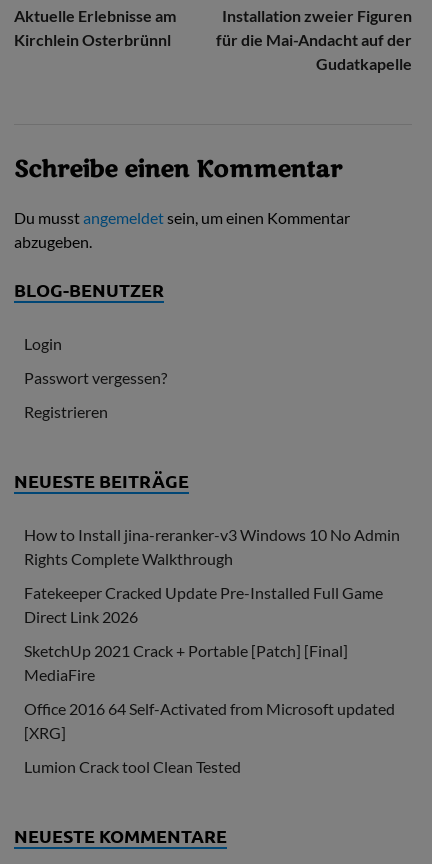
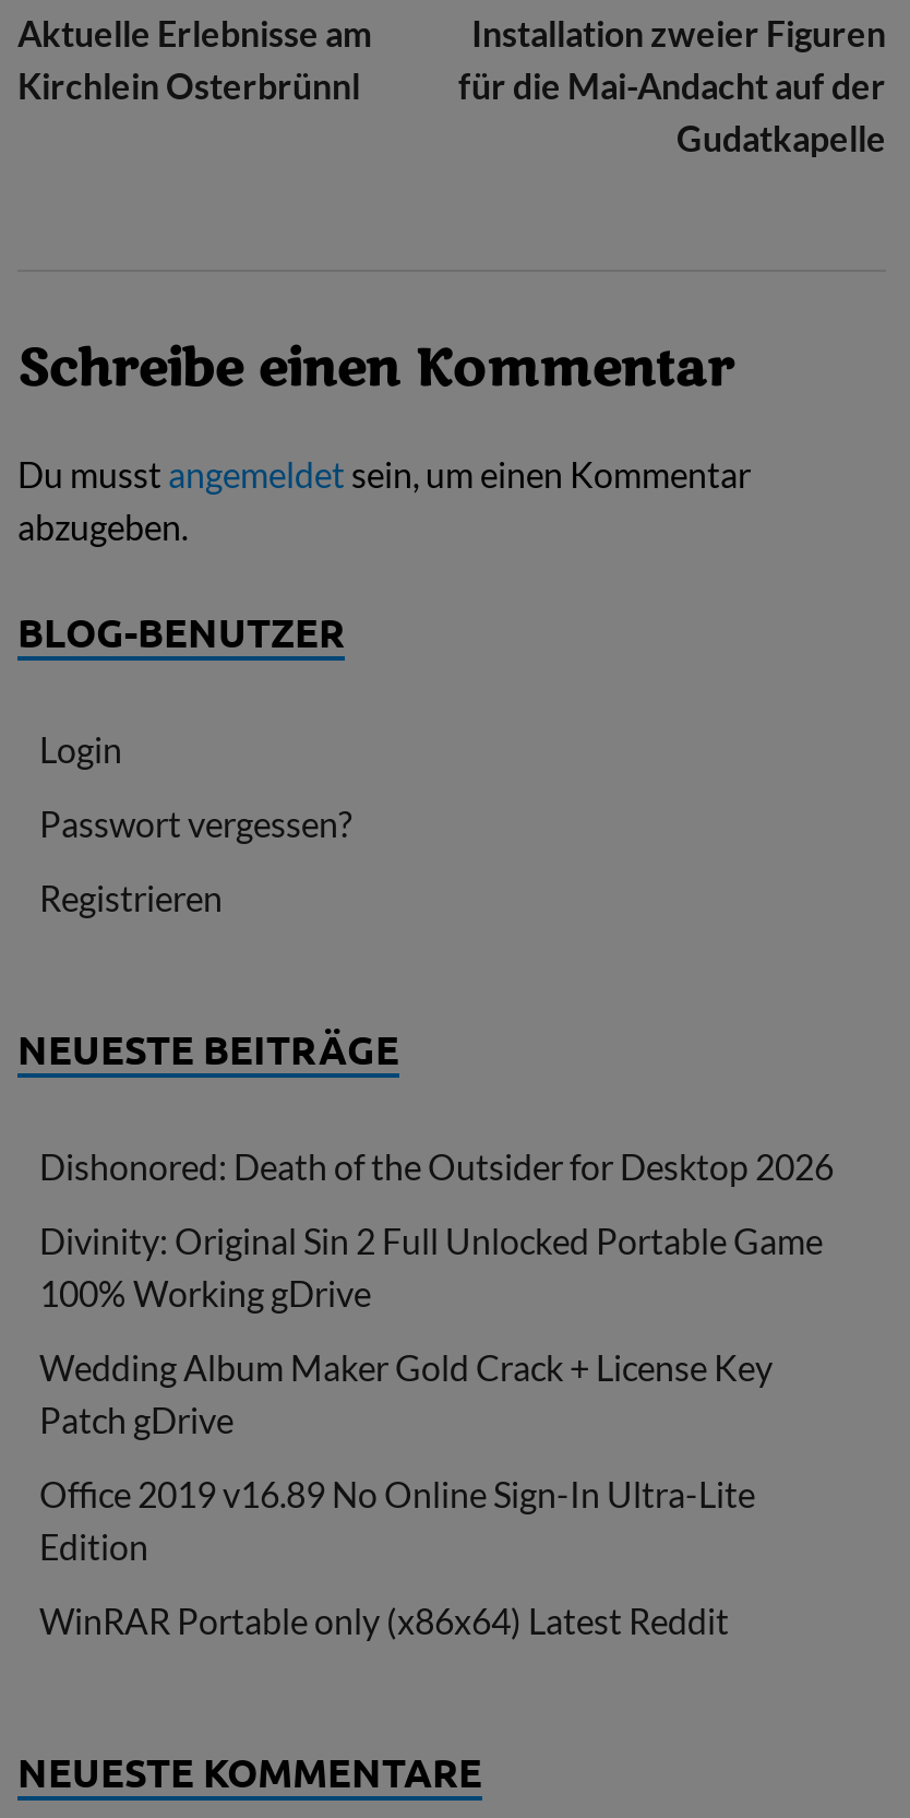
[24,524,400,567] How to Install jina-reranker-v3 Windows 10 No Admin | Rights Complete Walkthrough -> [39,1145,834,1187] Dishonored: Death of the Outsider for Desktop 2026
[24,582,383,625] Fatekeeper Cracked Update Pre-Installed Full Game | Direct Link 2026 -> [39,1220,823,1314] Divinity: Original Sin 2 Full Unlocked Portable Game | 100% Working gDrive
[24,640,348,683] SketchUp 2021 Crack + Portable [Patch] [Final] | MediaFire -> [39,1346,773,1440] Wedding Album Maker Gold Crack + License Key | Patch gDrive
[24,698,395,741] Office 2016 64 Self-Activated from Microsoft updated | [XRG] -> [39,1473,755,1567] Office 2019 v16.89 No Online Sign-In Ultra-Lite | Edition
[24,756,241,775] Lumion Crack tool Clean Tested -> [39,1600,729,1641] WinRAR Portable only (x86x64) Latest Reddit

